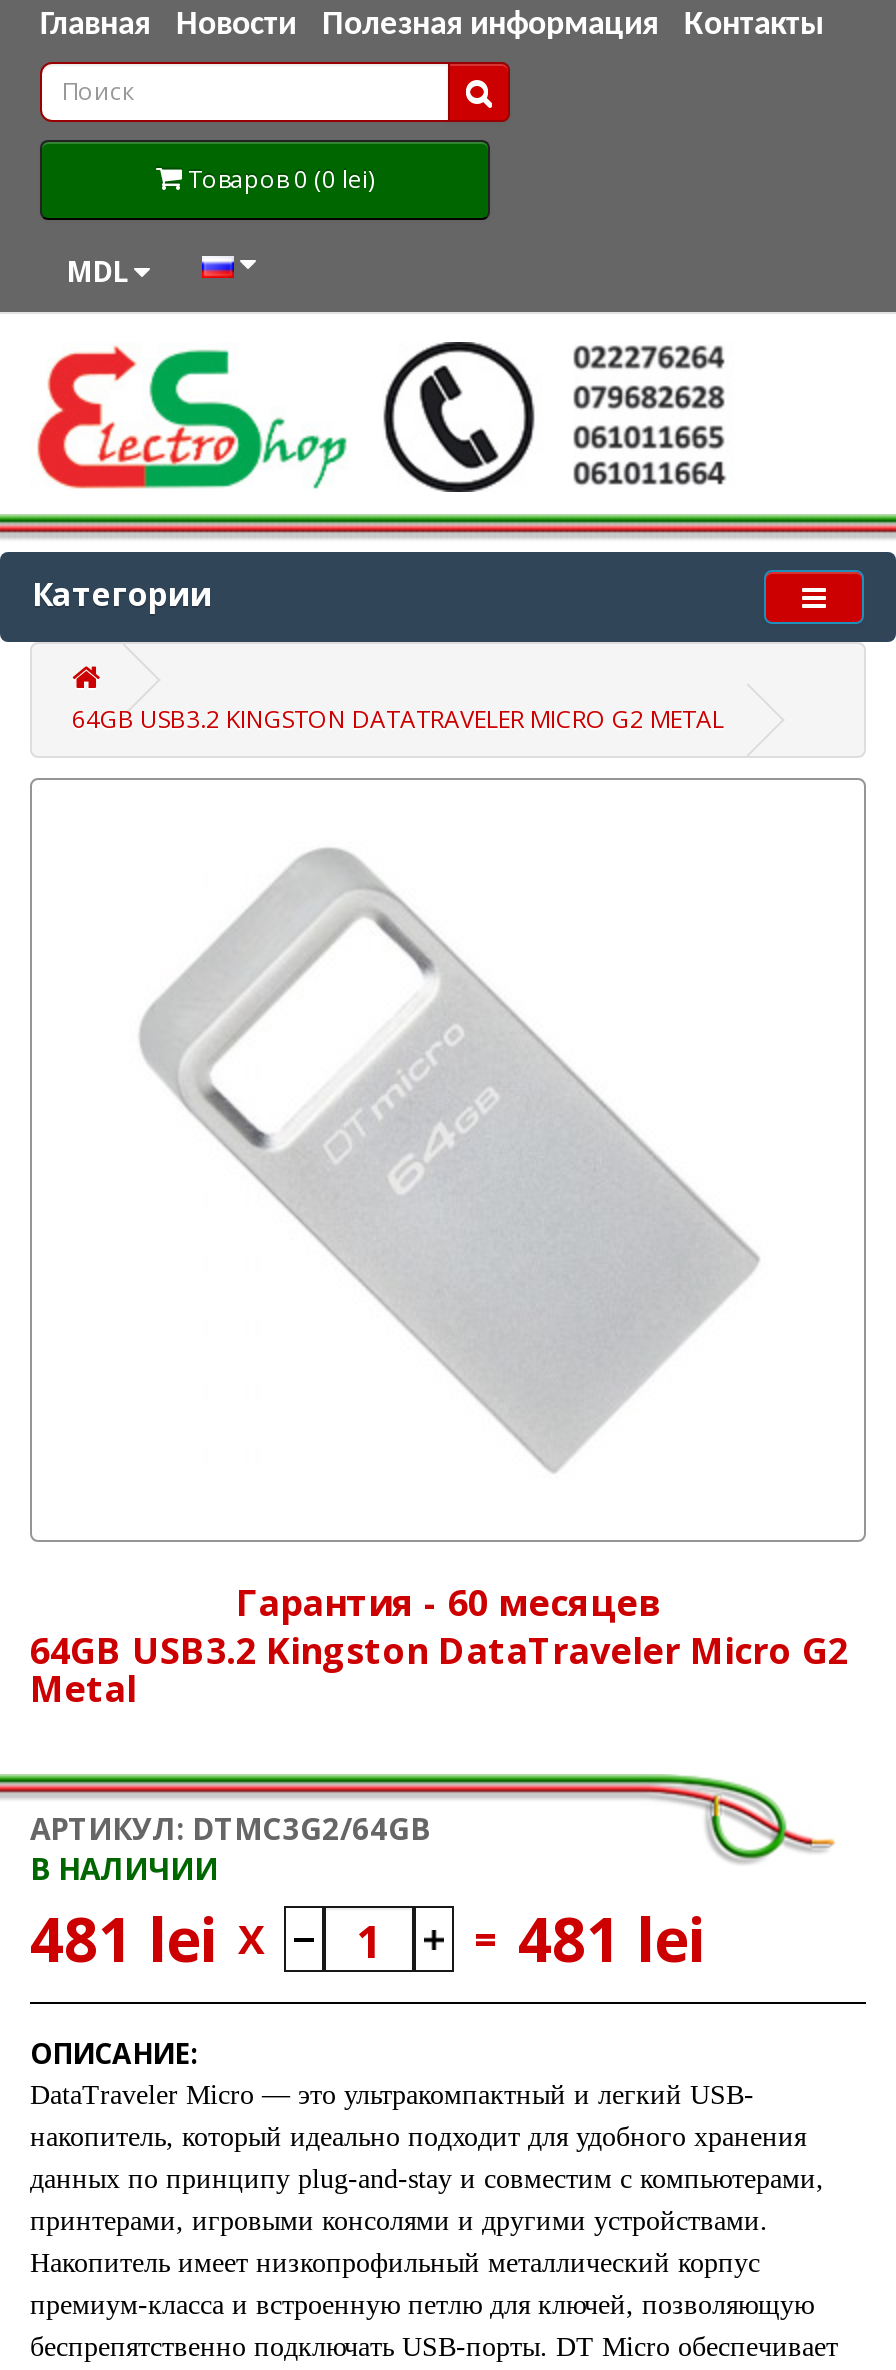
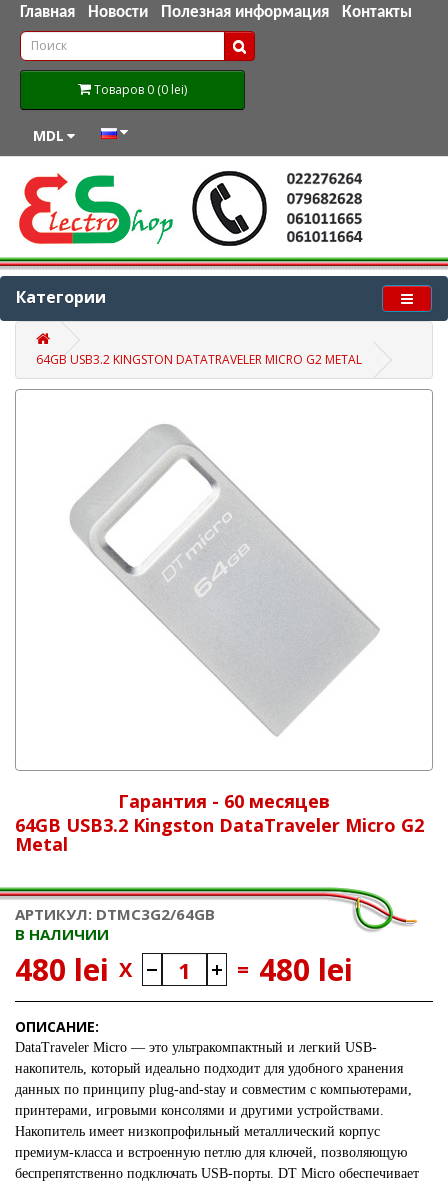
[30,1898,264,1980] 481 lei X -> [15,949,132,990] 480 lei X
[474,1898,706,1980] = 481 lei -> [237,949,353,990] = 480 lei

